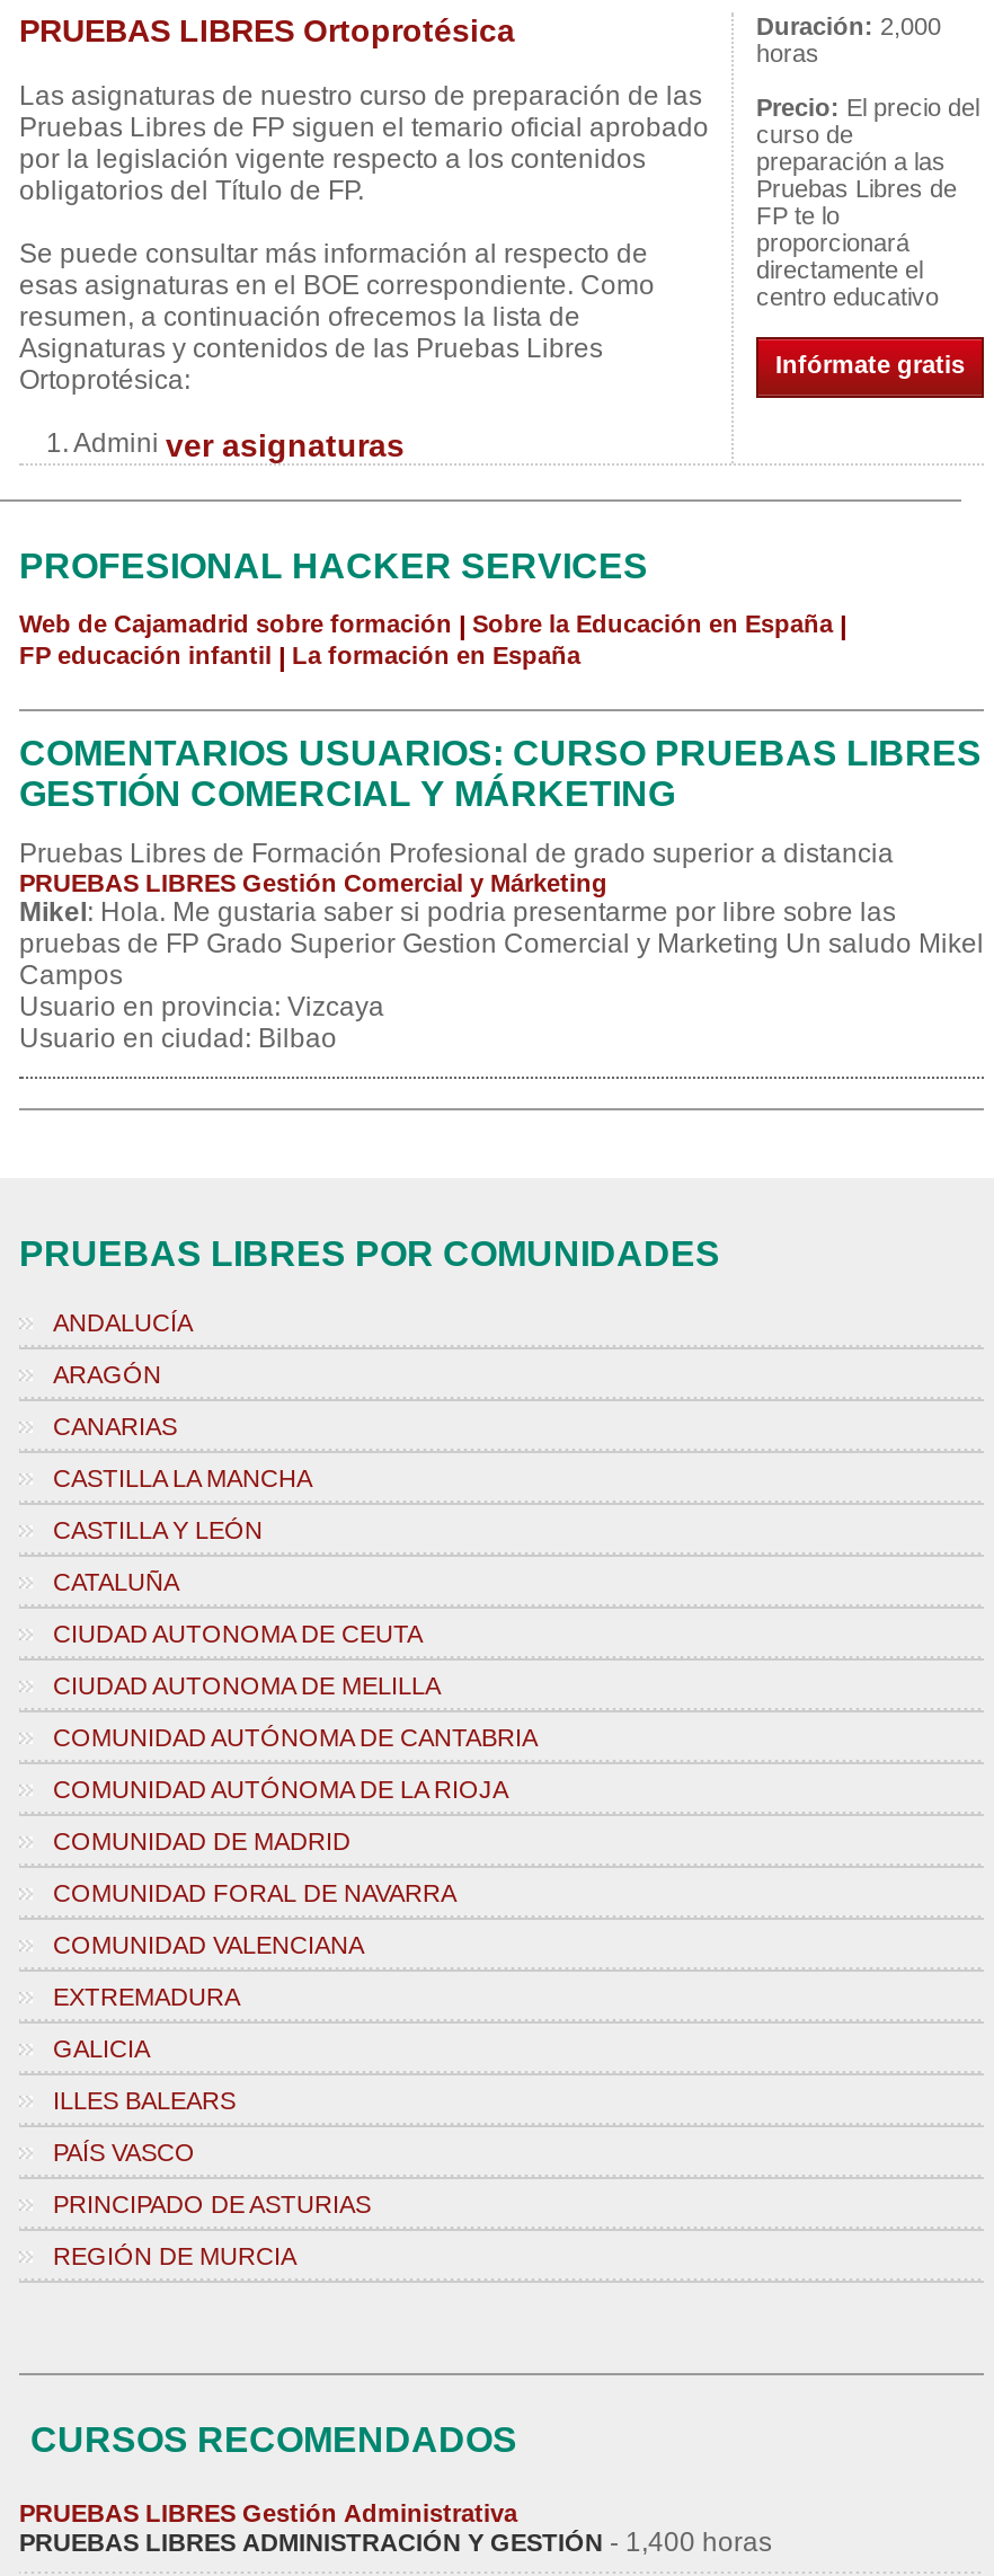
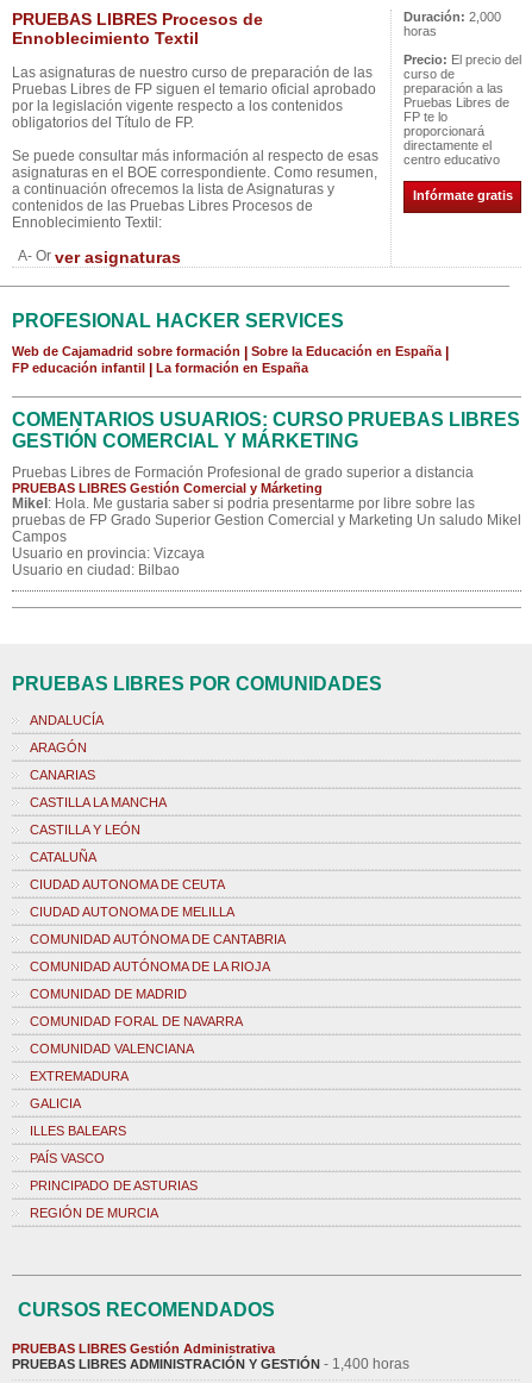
[19,12,515,48] PRUEBAS LIBRES Ortoprotésica -> [12,10,263,48] PRUEBAS LIBRES Procesos de | Ennoblecimiento Textil
[19,238,655,396] Se puede consultar más información al respecto de | esas asignaturas en el BOE correspondiente. Como | resumen, a continuación ofrecemos la lista de | Asignaturas y contenidos de las Pruebas Libres | Ortoprotésica: -> [12,148,378,231] Se puede consultar más información al respecto de esas | asignaturas en el BOE correspondiente. Como resumen, | a continuación ofrecemos la lista de Asignaturas y | contenidos de las Pruebas Libres Procesos de | Ennoblecimiento Textil:
[19,427,405,463] 1. Admini ver asignaturas -> [12,248,181,267] A- Or ver asignaturas

